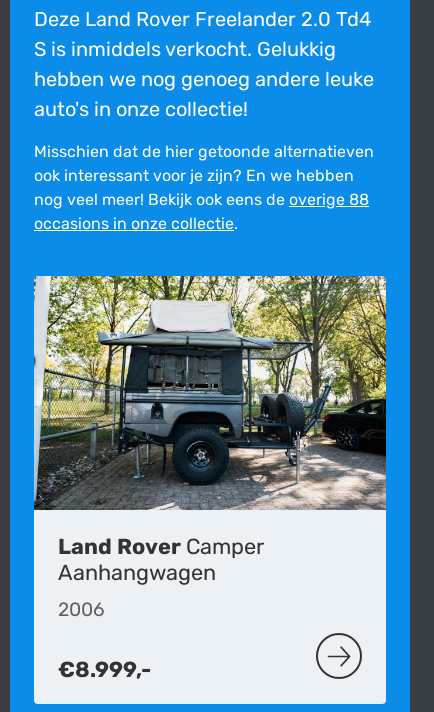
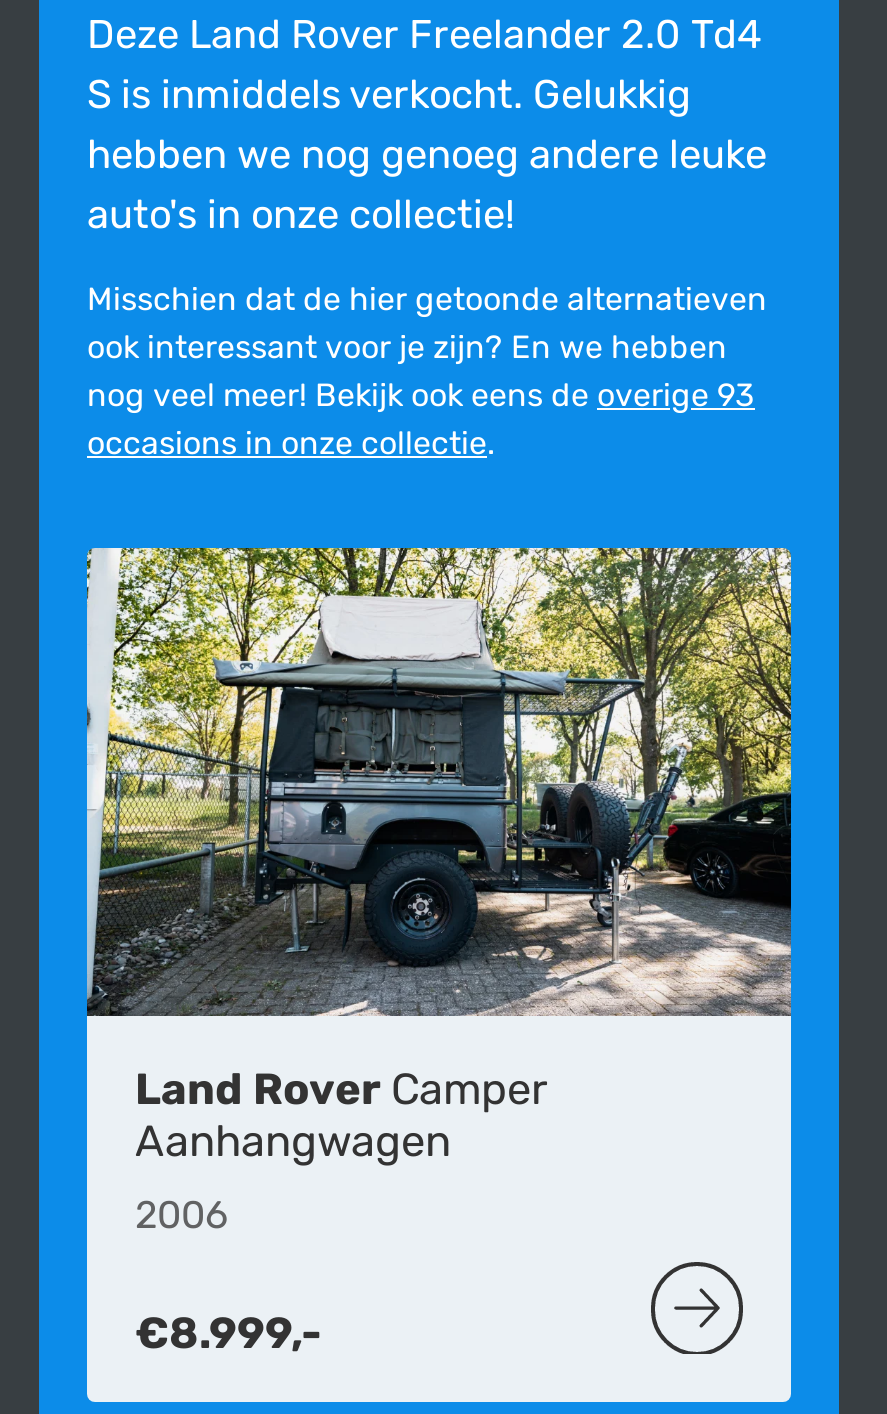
[34,190,369,209] nog veel meer! Bekijk ook eens de overige 88 -> [87,375,755,413] nog veel meer! Bekijk ook eens de overige 93

